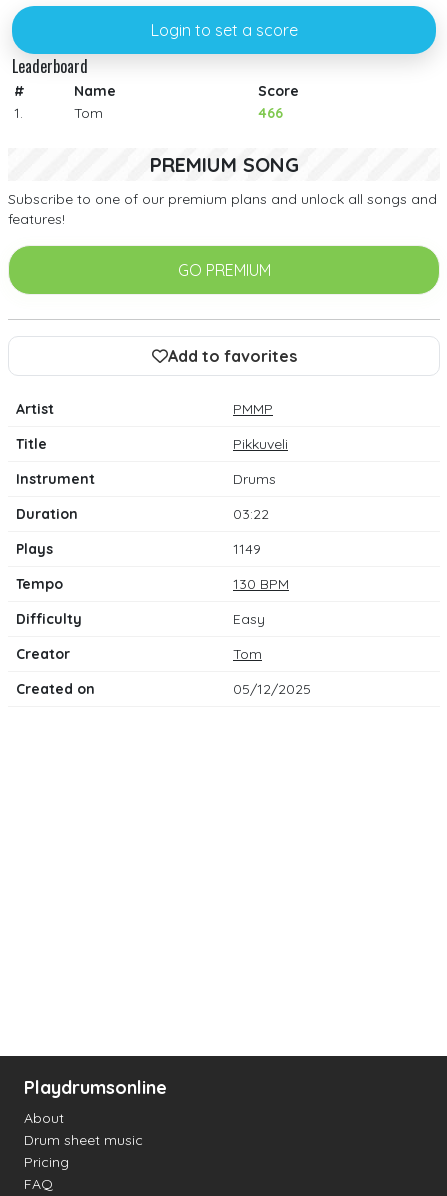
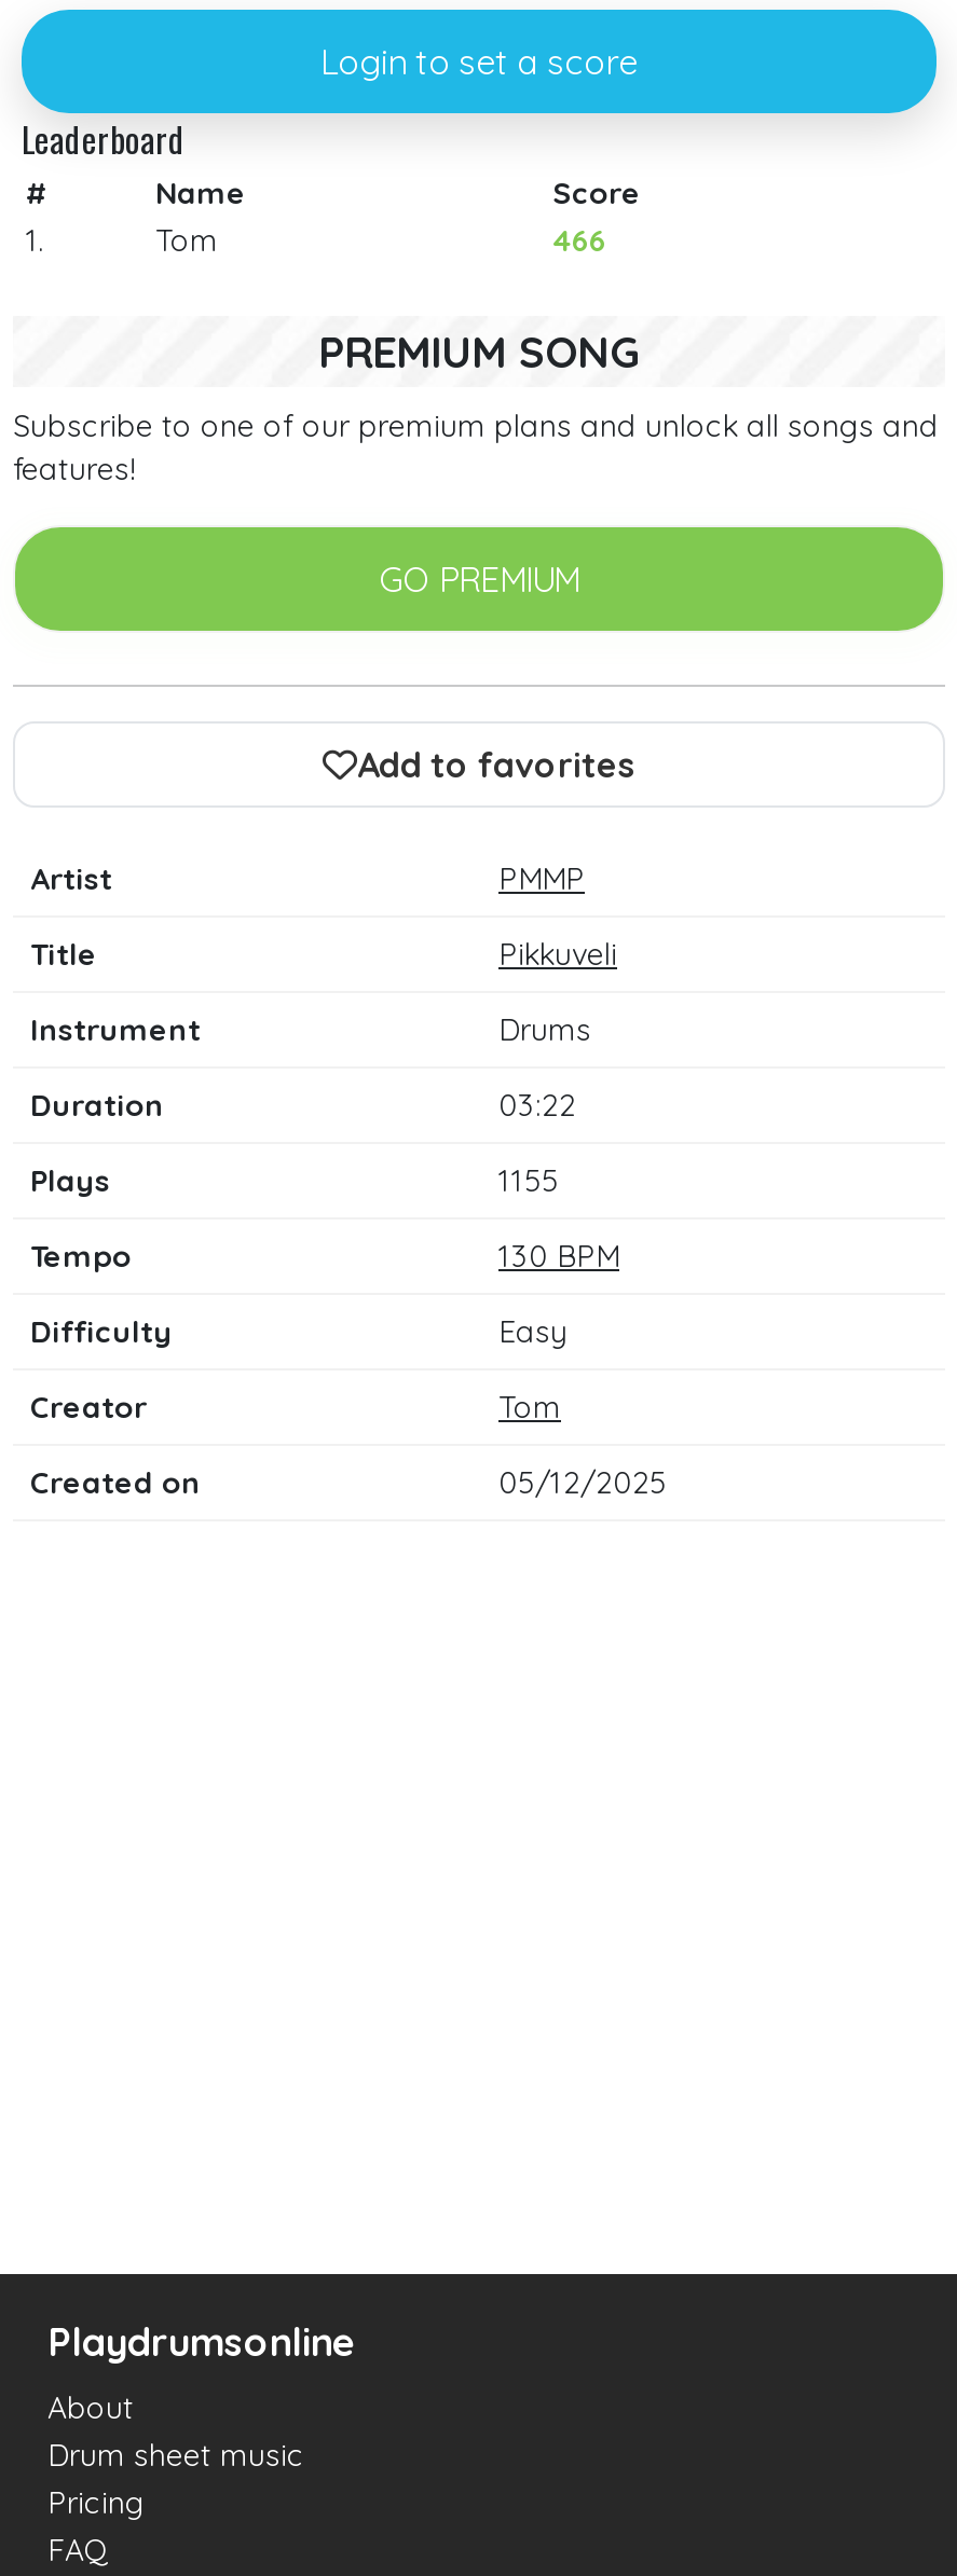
[233,540,261,558] 1149 -> [498,1161,559,1200] 1155

